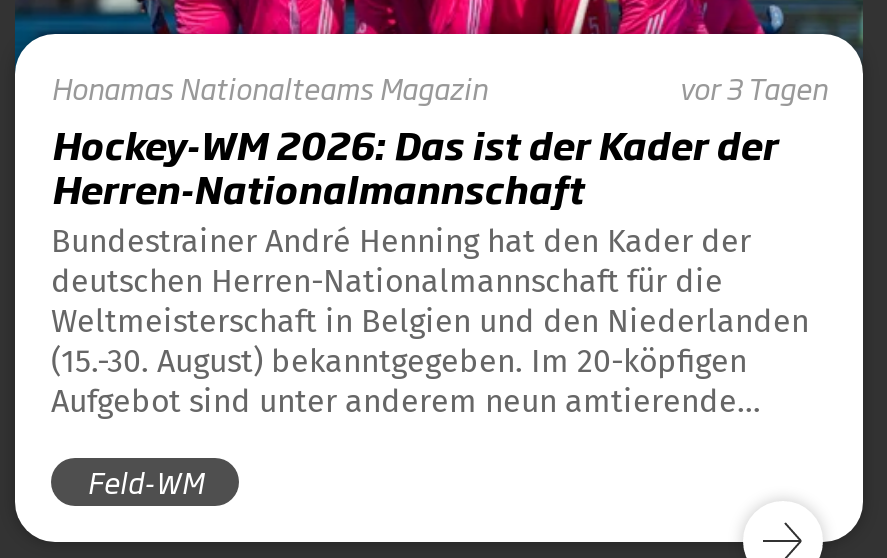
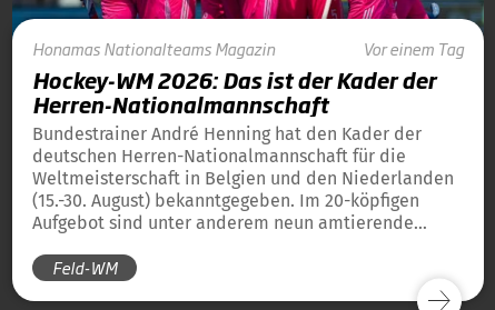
[679,66,827,108] vor 3 Tagen -> [363,37,464,60] Vor einem Tag

